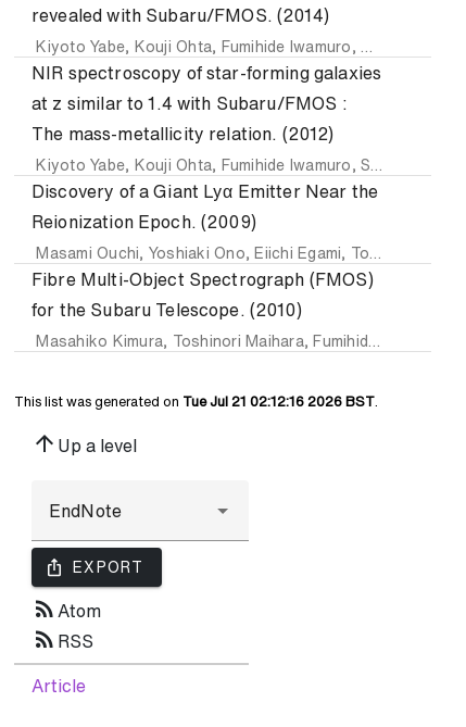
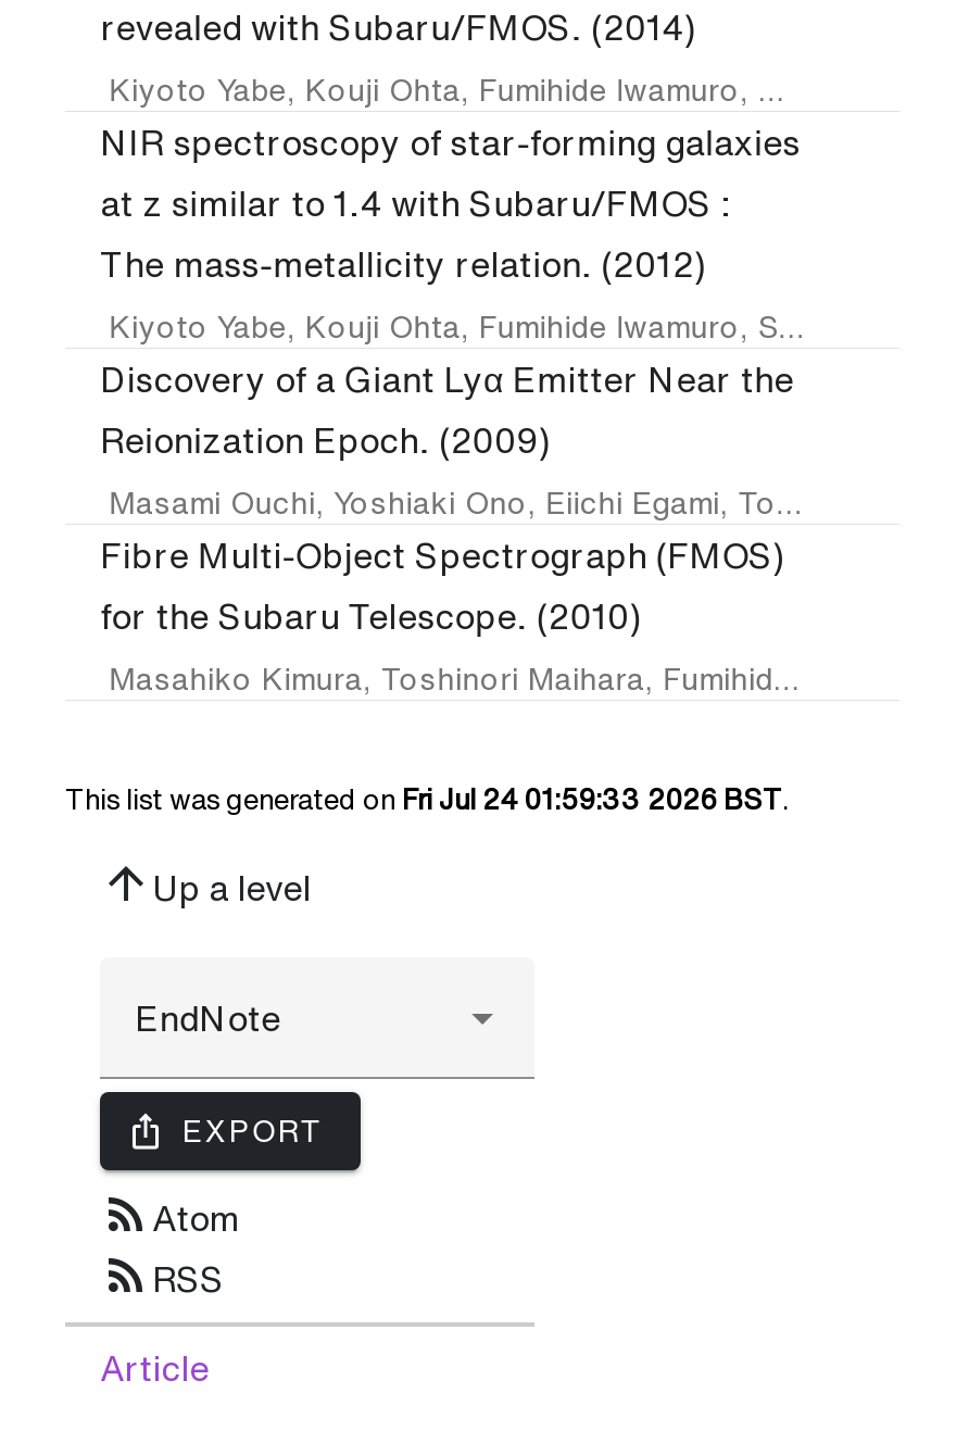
[14,395,378,409] This list was generated on Tue Jul 21 02:12:16 2026 BST. -> [65,786,789,815] This list was generated on Fri Jul 24 01:59:33 2026 BST.

